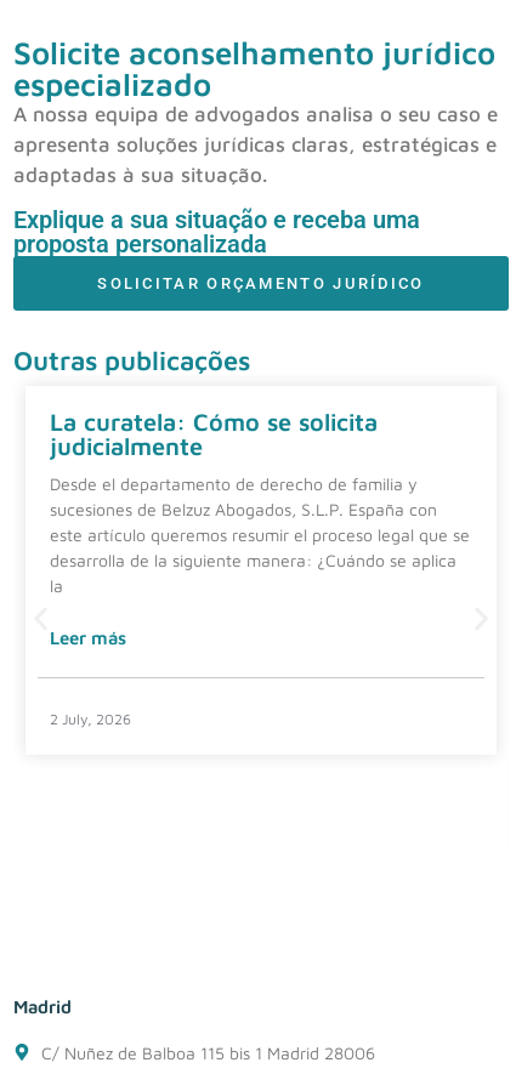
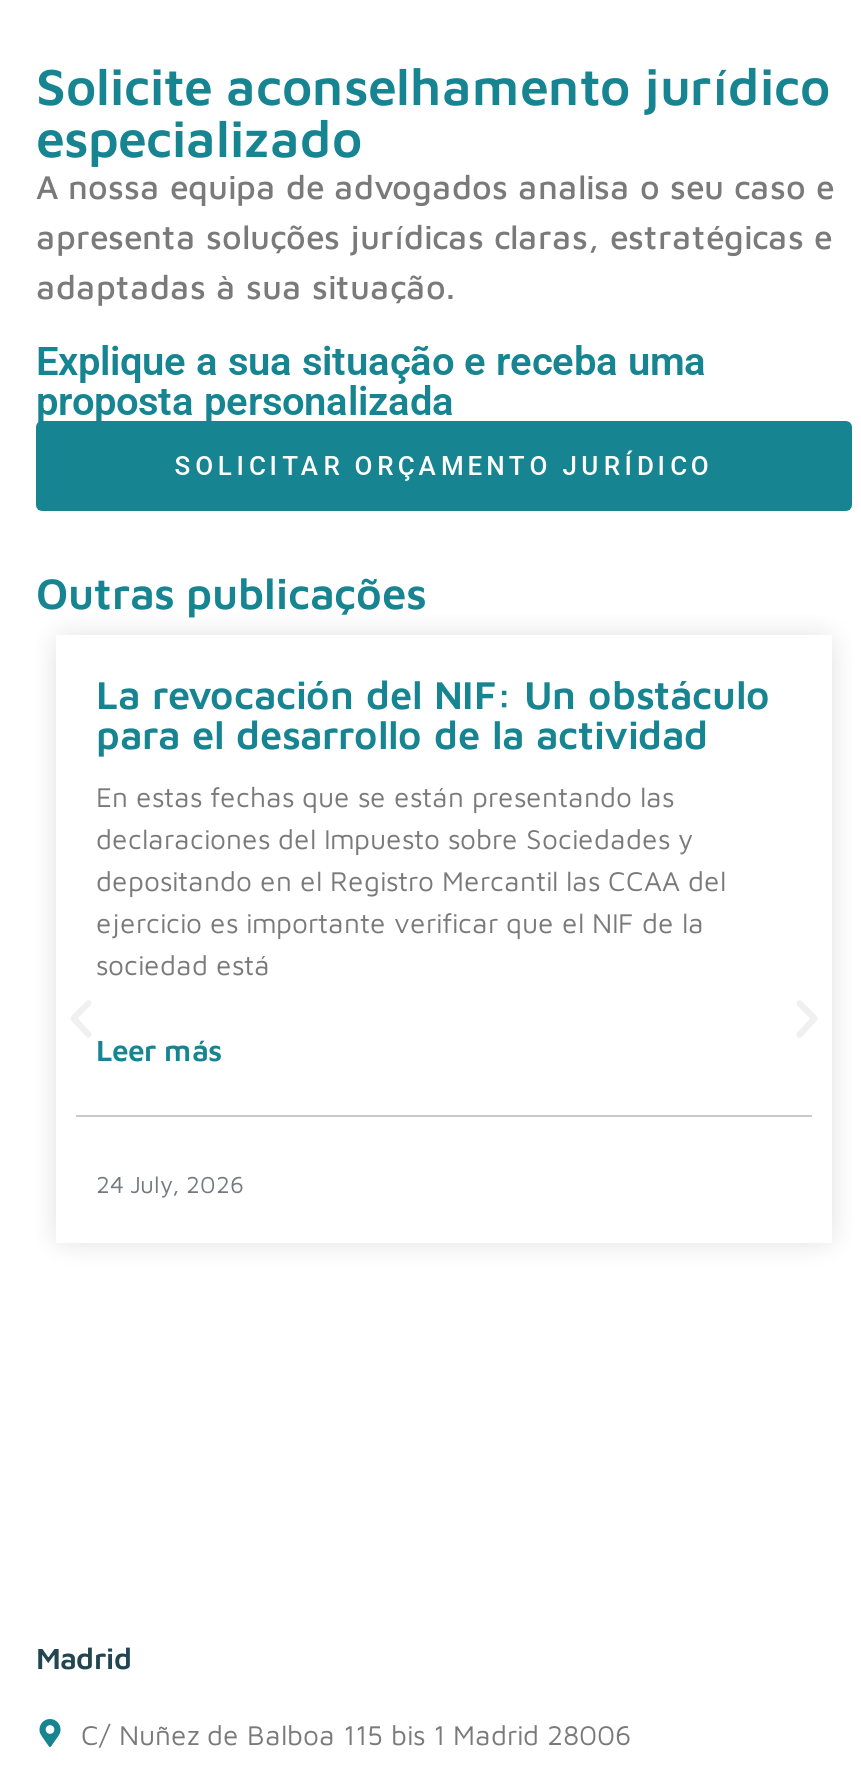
[50,408,378,460] La curatela: Cómo se solicita | judicialmente -> [96,672,770,758] La revocación del NIF: Un obstáculo | para el desarrollo de la actividad
[50,474,470,596] Desde el departamento de derecho de familia y | sucesiones de Belzuz Abogados, S.L.P. España con | este artículo queremos resumir el proceso legal que se | desarrolla de la siguiente manera: ¿Cuándo se aplica | la -> [96,780,726,982] En estas fechas que se están presentando las | declaraciones del Impuesto sobre Sociedades y | depositando en el Registro Mercantil las CCAA del | ejercicio es importante verificar que el NIF de la | sociedad está
[50,710,131,728] 2 July, 2026 -> [96,1168,244,1198] 24 July, 2026

